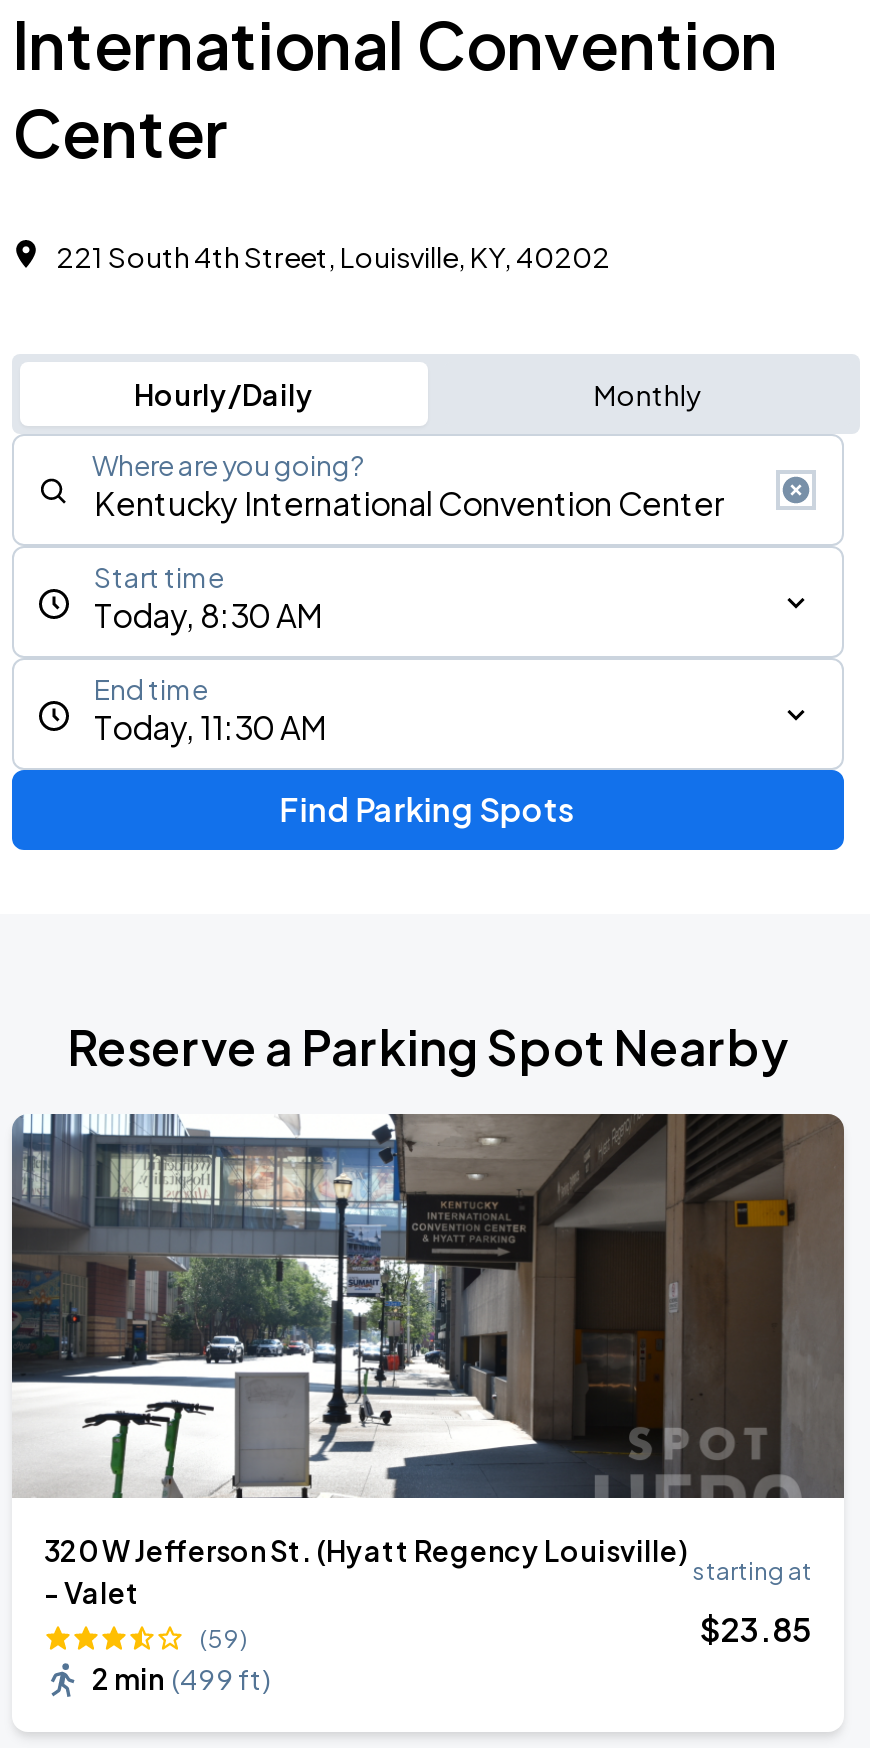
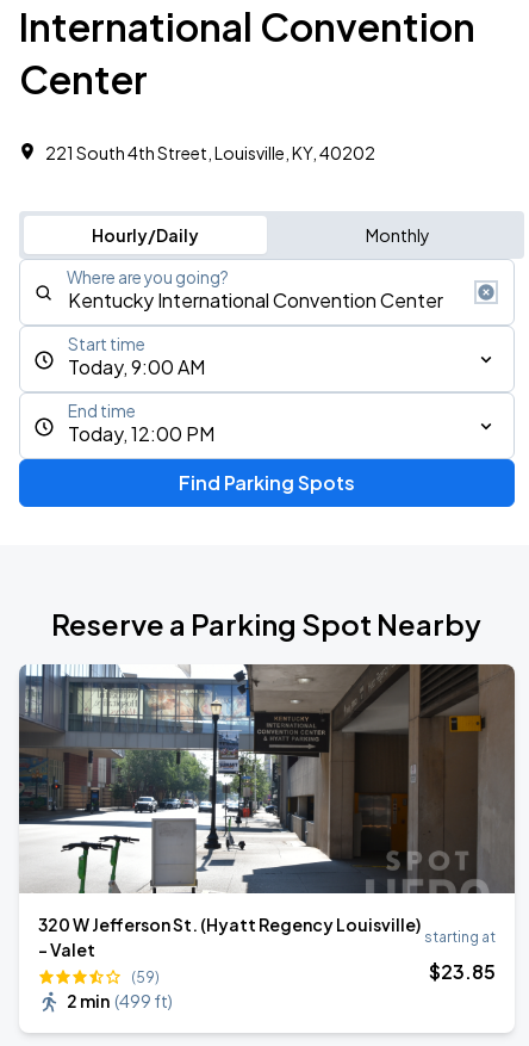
[94,594,322,636] Today, 8:30 AM -> [68,354,205,379] Today, 9:00 AM
[94,706,326,748] Today, 11:30 AM -> [68,421,214,446] Today, 12:00 PM

